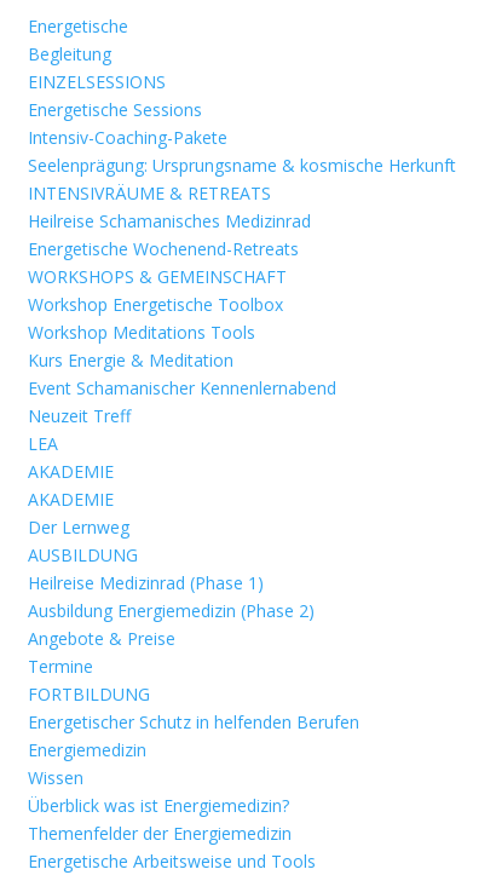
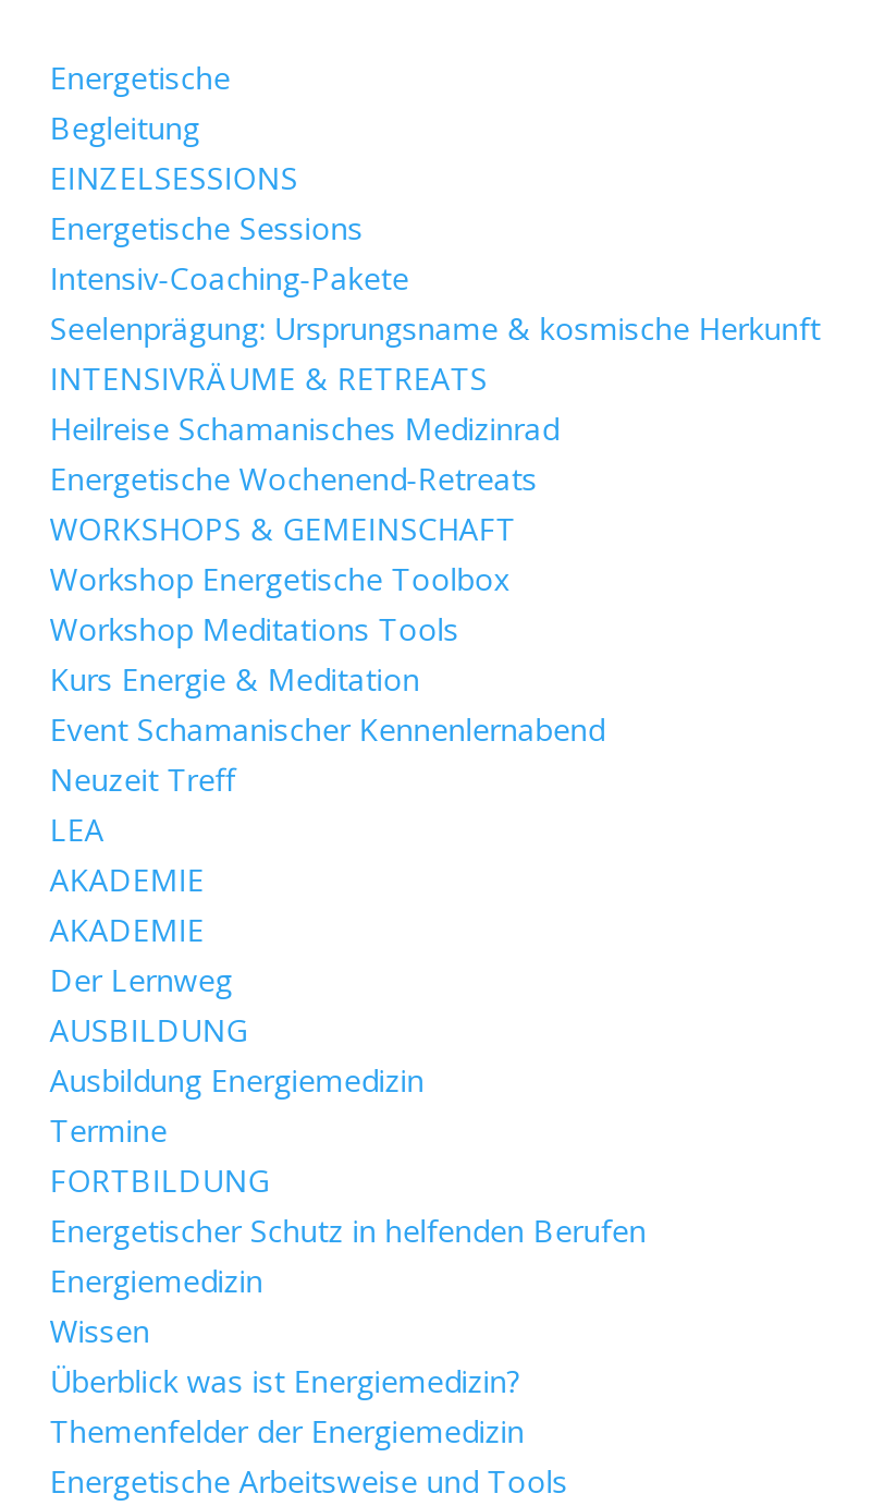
[28,571,314,650] Heilreise Medizinrad (Phase 1) | Ausbildung Energiemedizin (Phase 2) | Angebote & Preise -> [50,1059,424,1100] Ausbildung Energiemedizin

